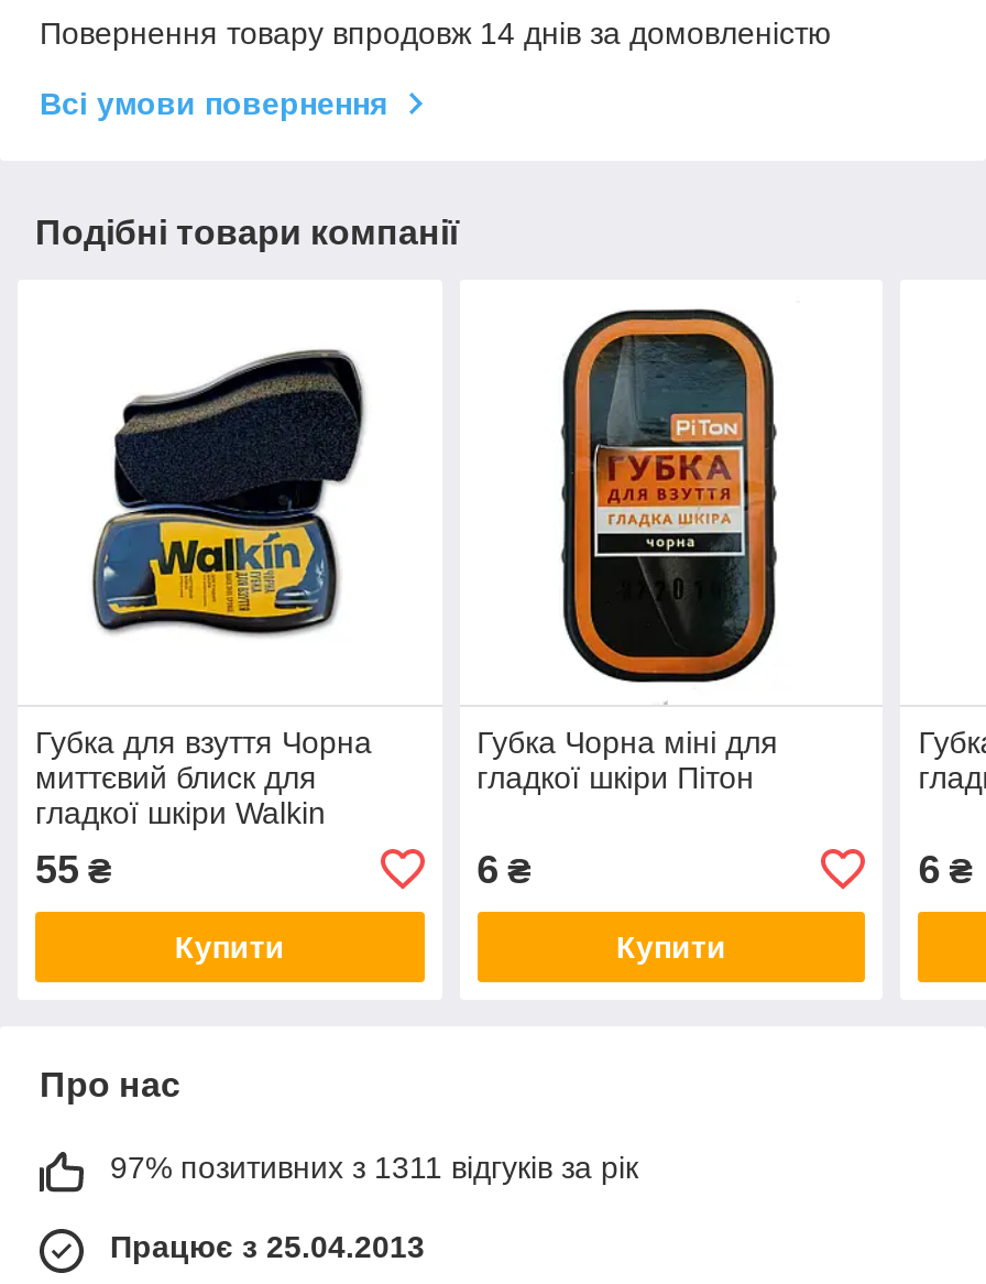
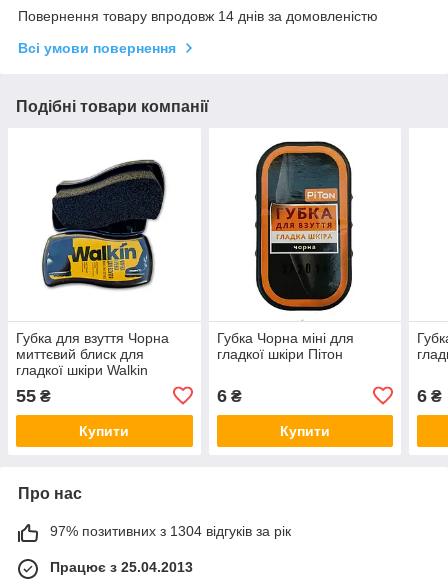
[110,1149,638,1184] 97% позитивних з 1311 відгуків за рік -> [50,523,291,539] 97% позитивних з 1304 відгуків за рік

